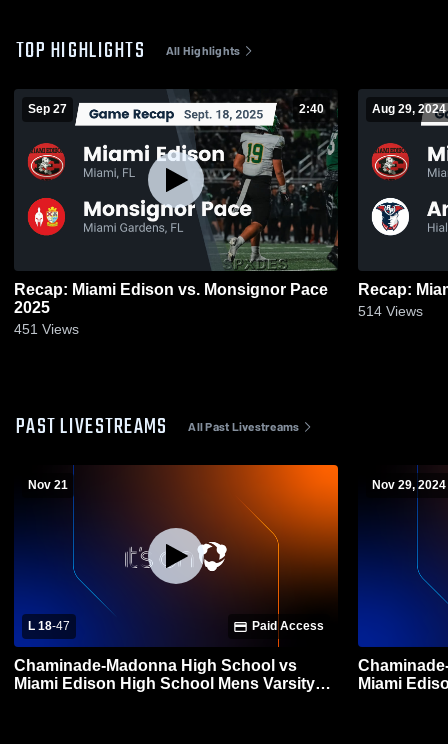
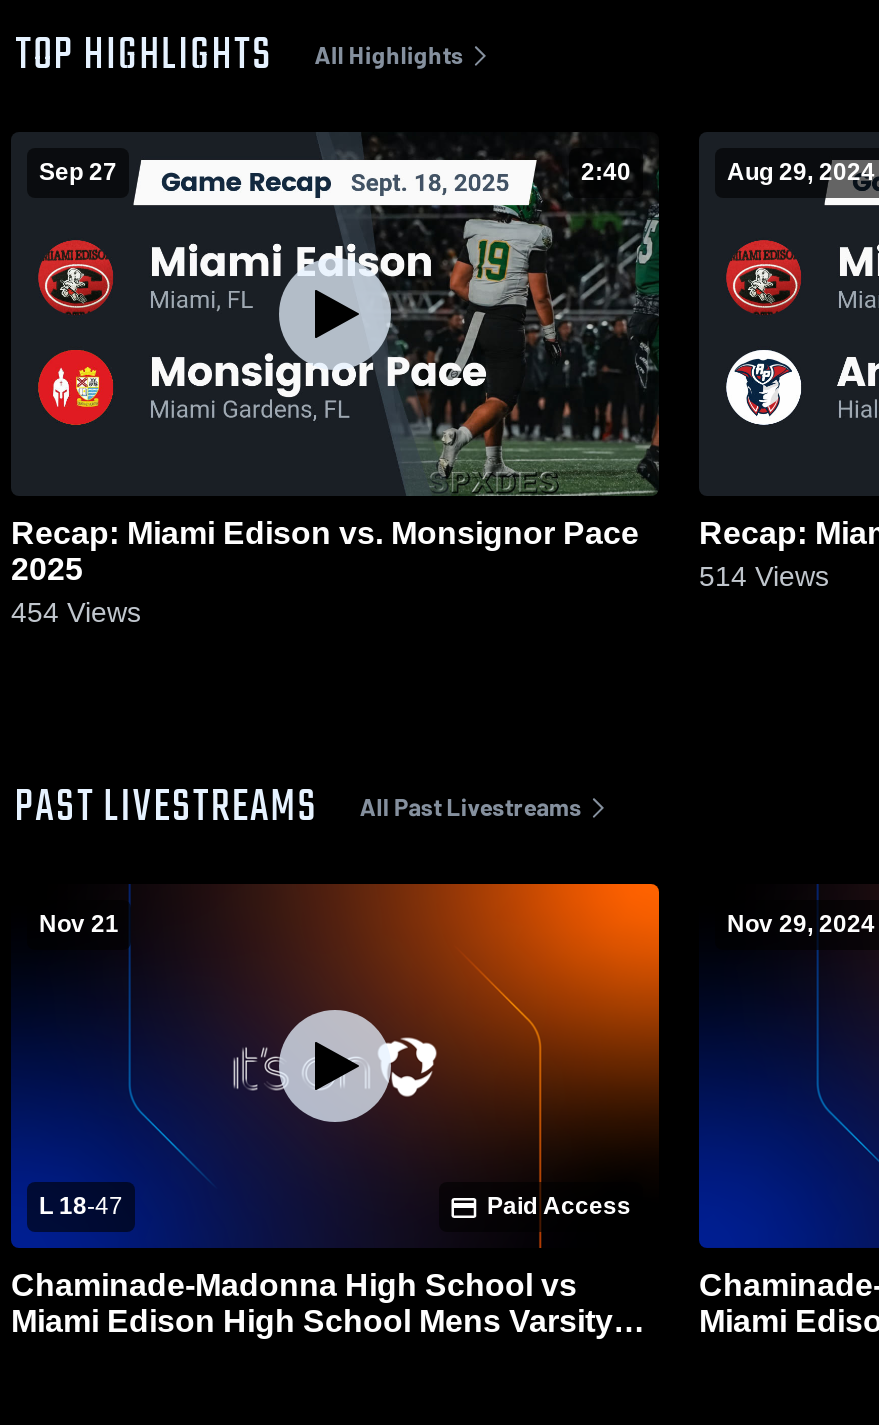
[14,321,79,337] 451 Views -> [11,597,141,629] 454 Views

